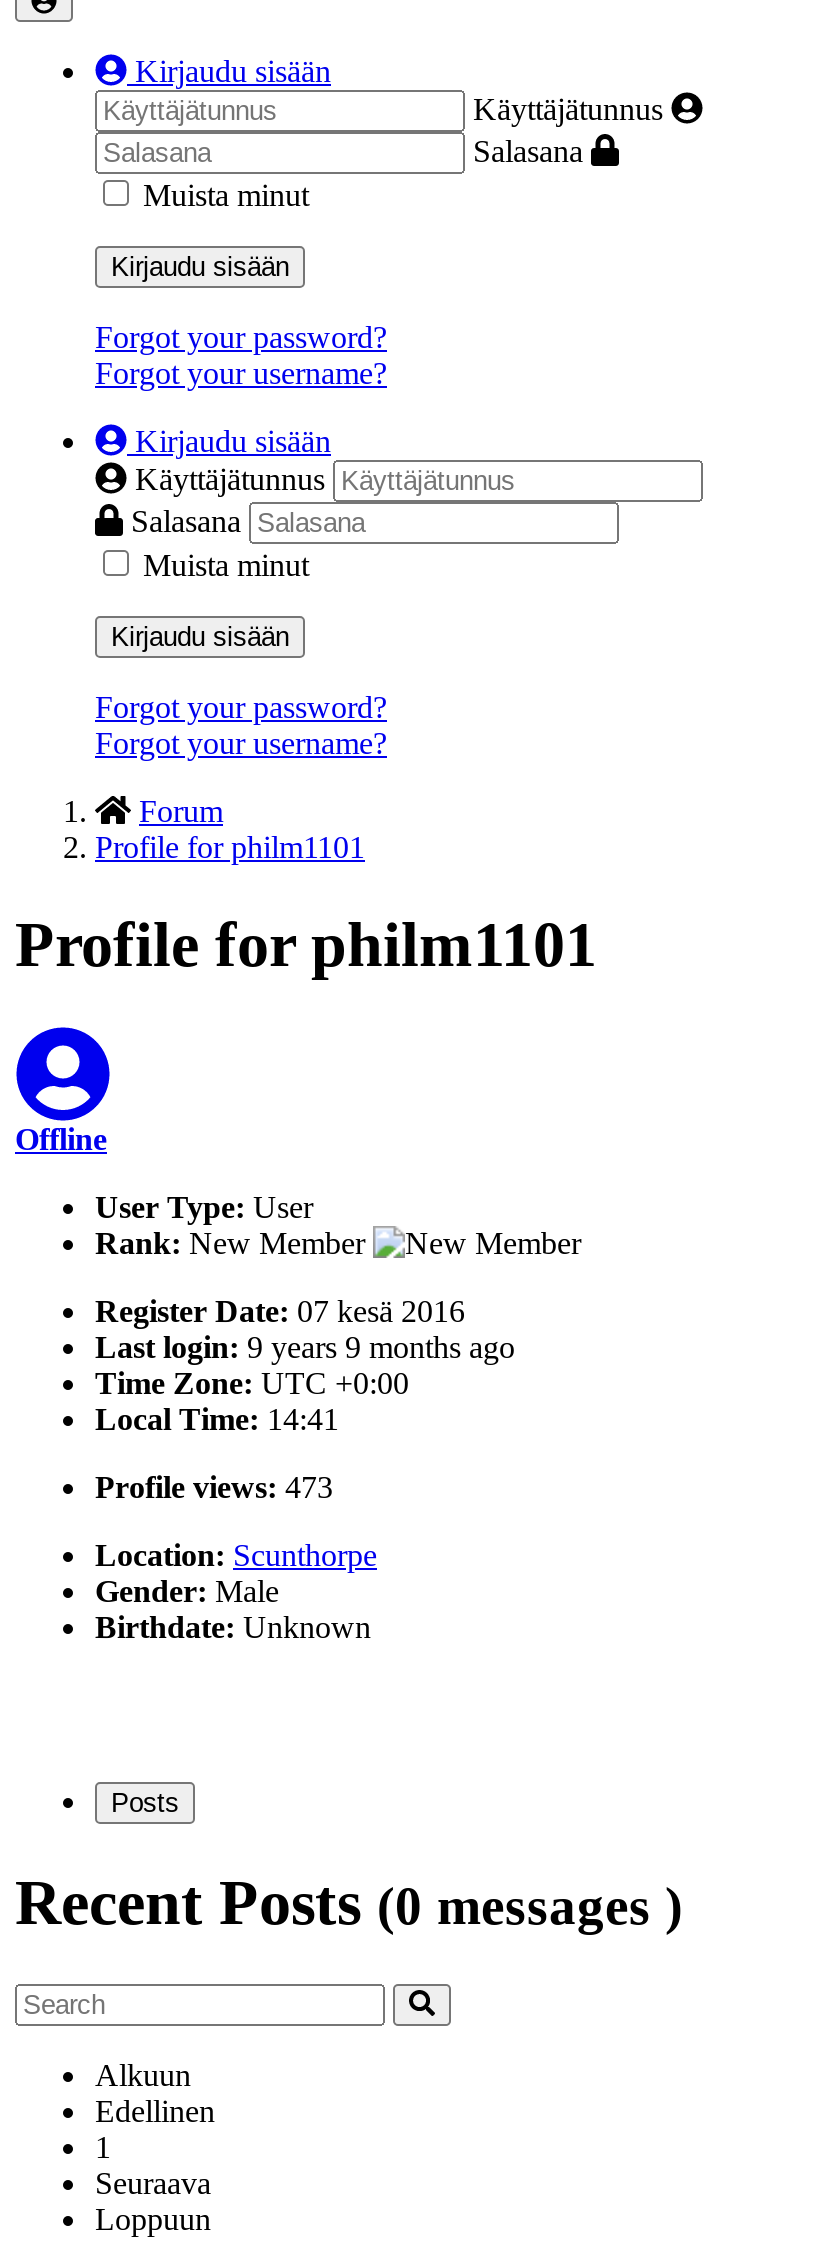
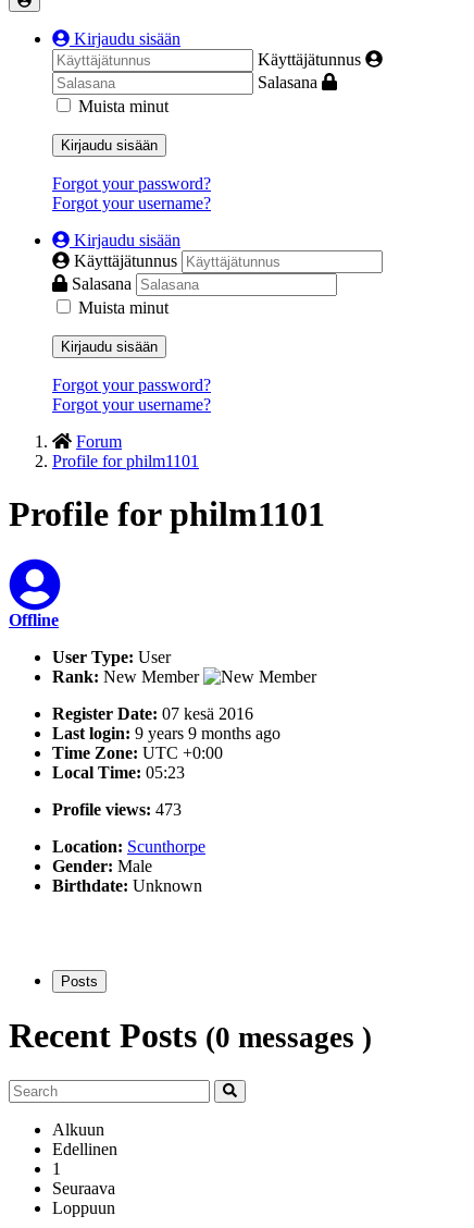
[95,1402,339,1436] Local Time: 14:41 -> [52,763,185,782] Local Time: 05:23

